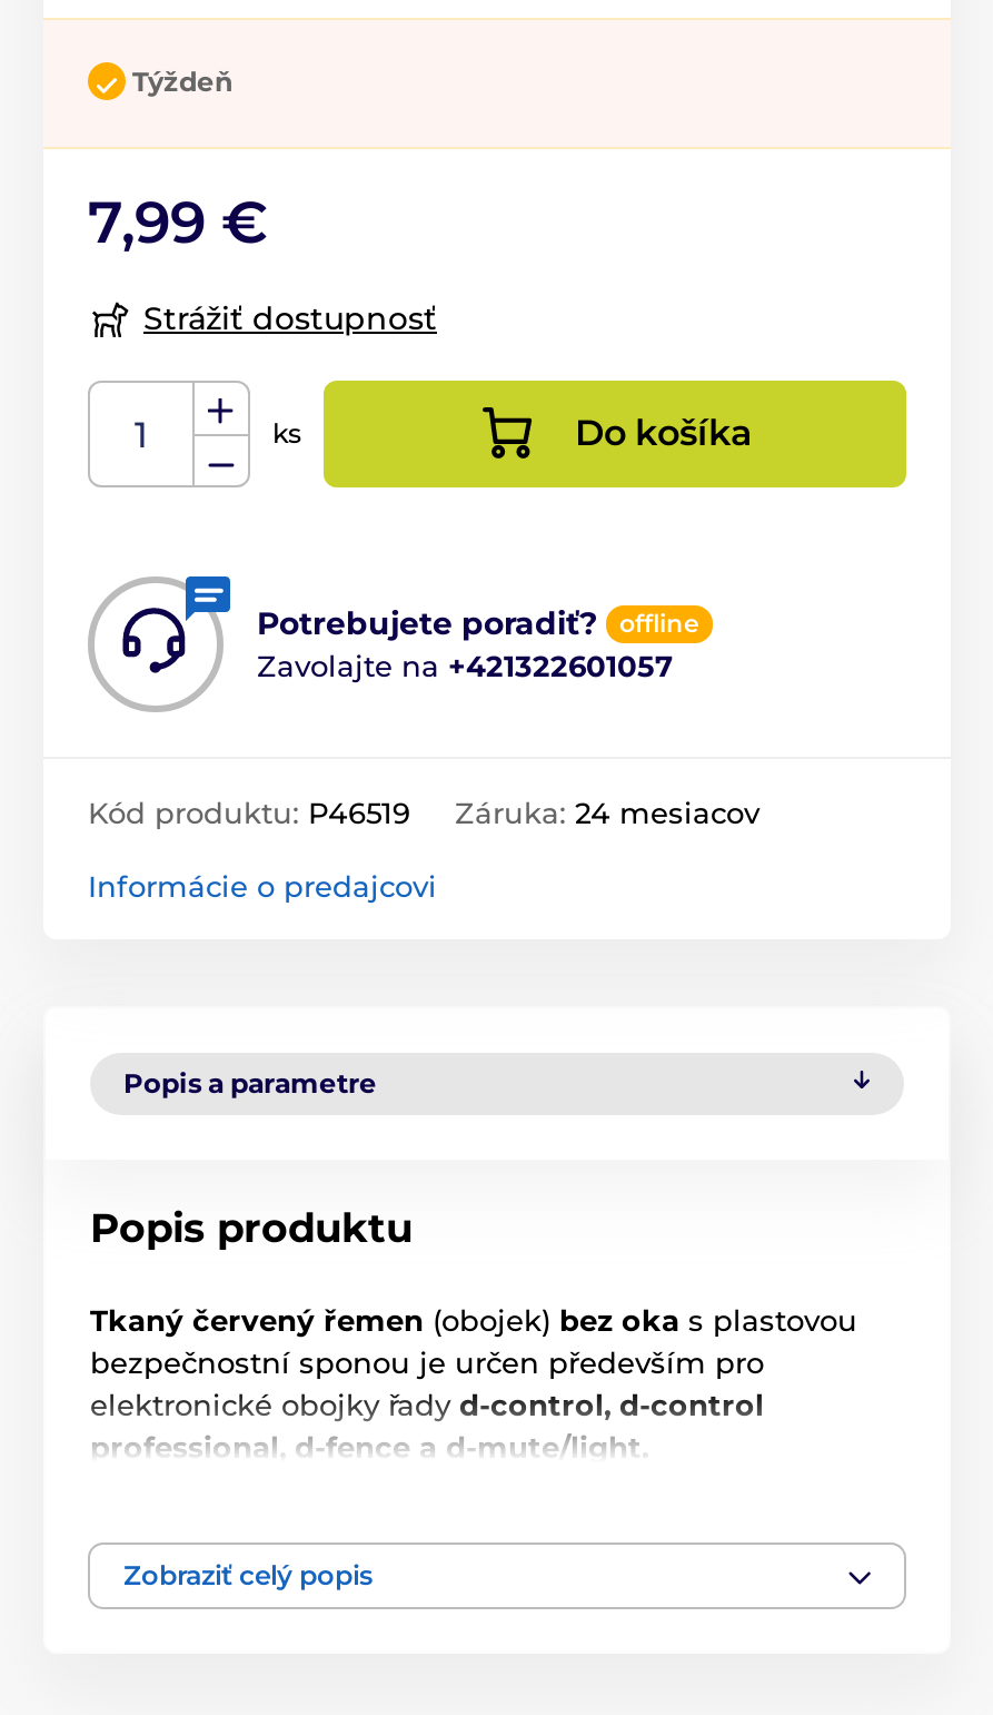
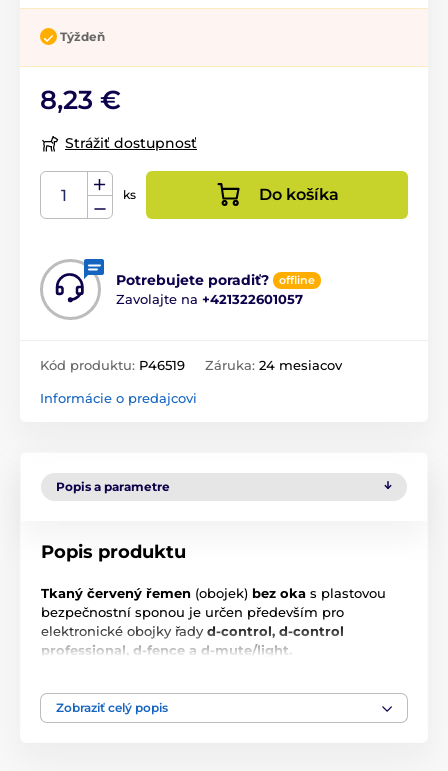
[88,188,268,259] 7,99 € -> [40,84,121,116] 8,23 €

